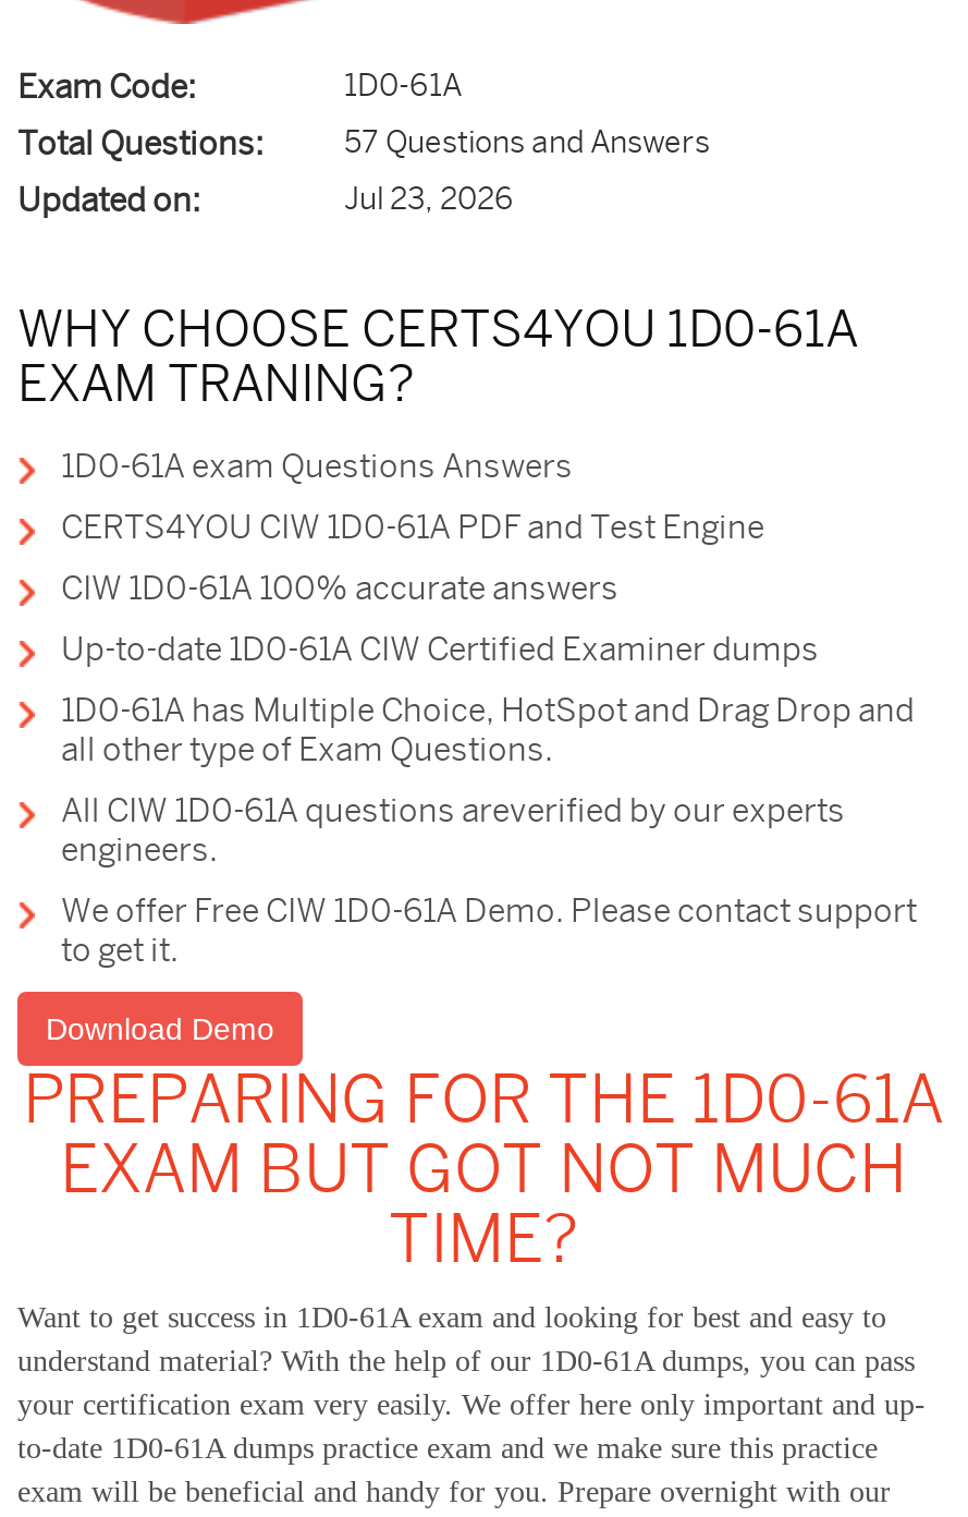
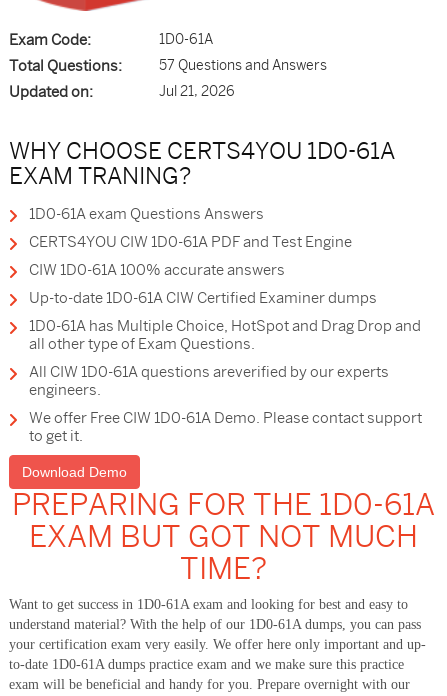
[344,184,514,217] Jul 23, 2026 -> [159,84,235,99] Jul 21, 2026

